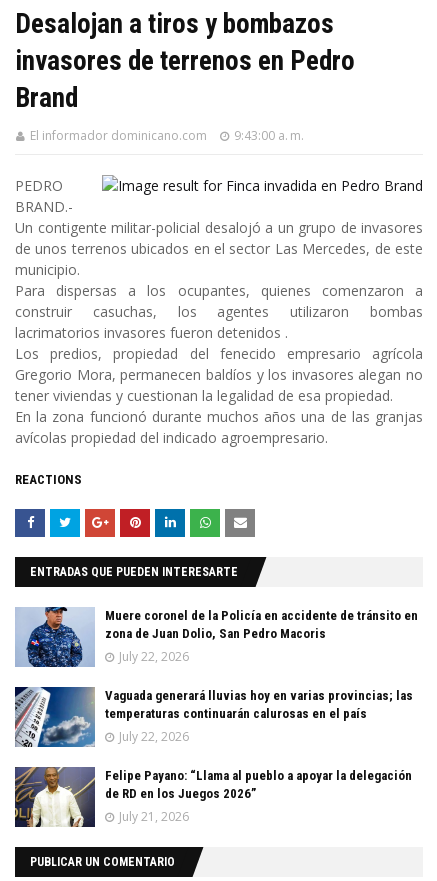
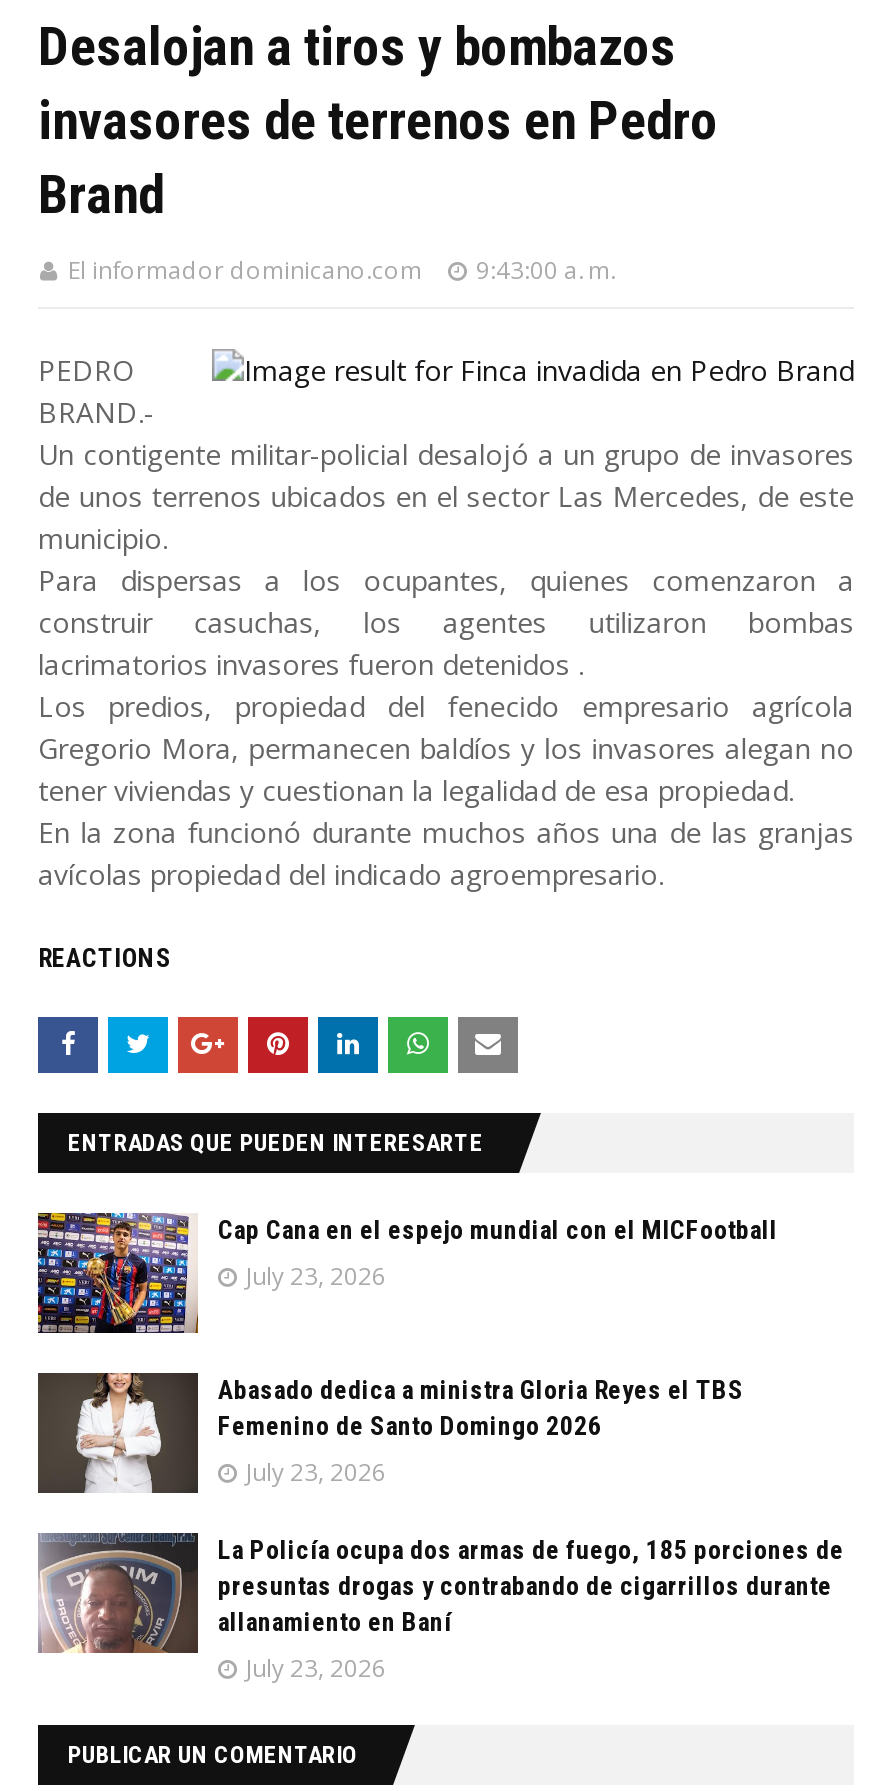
[15,607,418,668] [image] | Muere coronel de la Policía en accidente de tránsito en | zona de Juan Dolio, San Pedro Macoris | July 22, 2026 -> [36,1211,778,1335] [image] | Cap Cana en el espejo mundial con el MICFootball | July 23, 2026
[14,686,413,748] [image] | Vaguada generará lluvias hoy en varias provincias; las | temperaturas continuarán calurosas en el país | July 22, 2026 -> [38,1371,744,1495] [image] | Abasado dedica a ministra Gloria Reyes el TBS | Femenino de Santo Domingo 2026 | July 23, 2026
[14,767,412,828] [image] | Felipe Payano: “Llama al pueblo a apoyar la delegación | de RD en los Juegos 2026” | July 21, 2026 -> [38,1533,844,1685] [image] | La Policía ocupa dos armas de fuego, 185 porciones de | presuntas drogas y contrabando de cigarrillos durante | allanamiento en Baní | July 23, 2026

